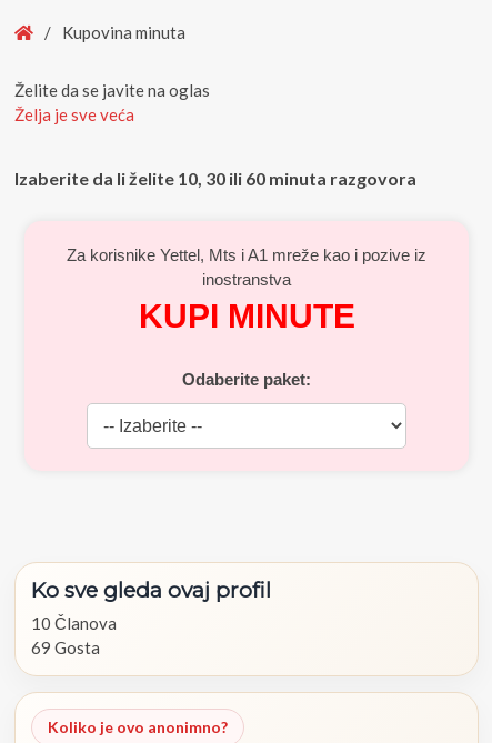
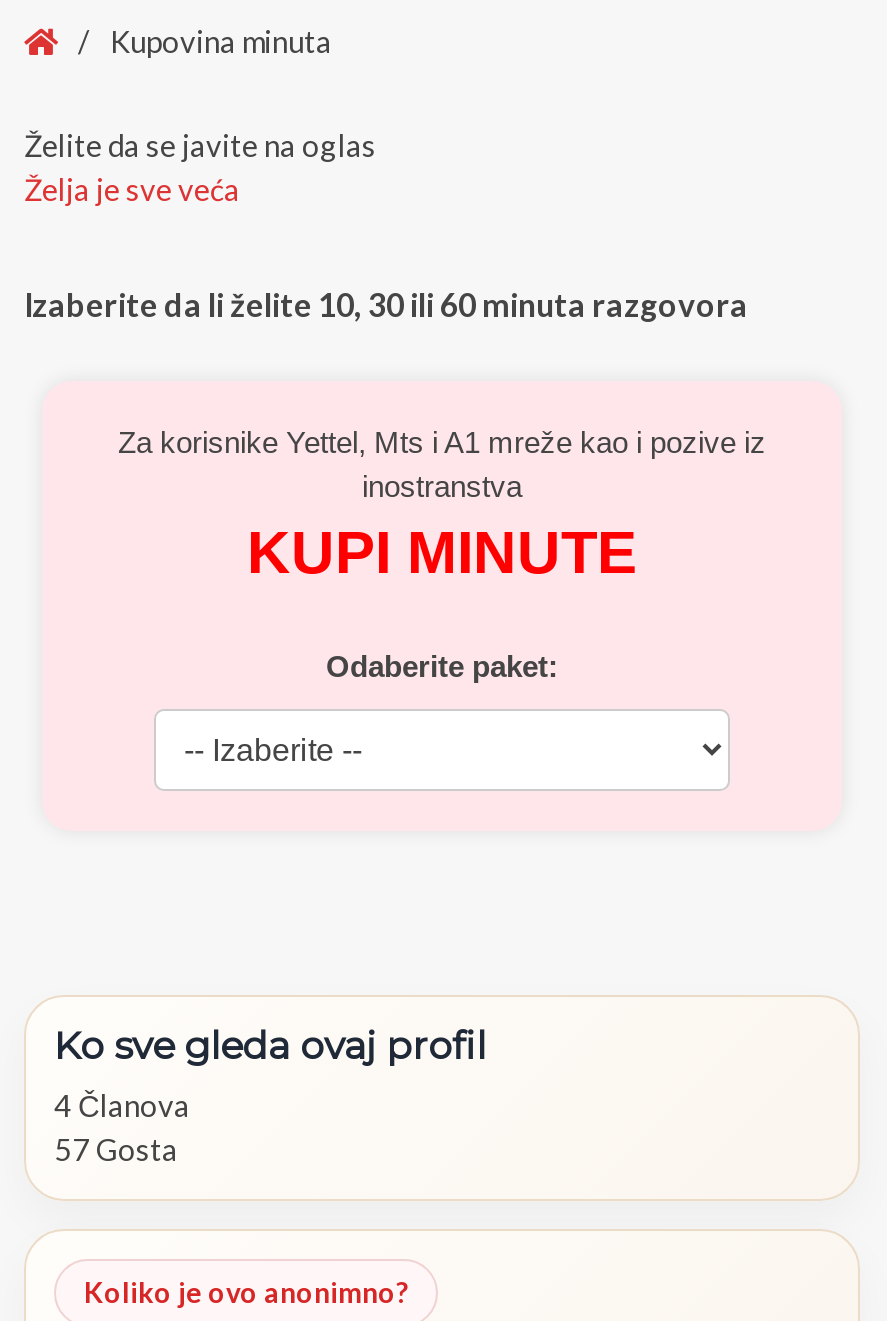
[31,613,117,633] 10 Članova -> [54,1087,190,1123] 4 Članova
[31,637,100,657] 69 Gosta -> [54,1131,178,1167] 57 Gosta

